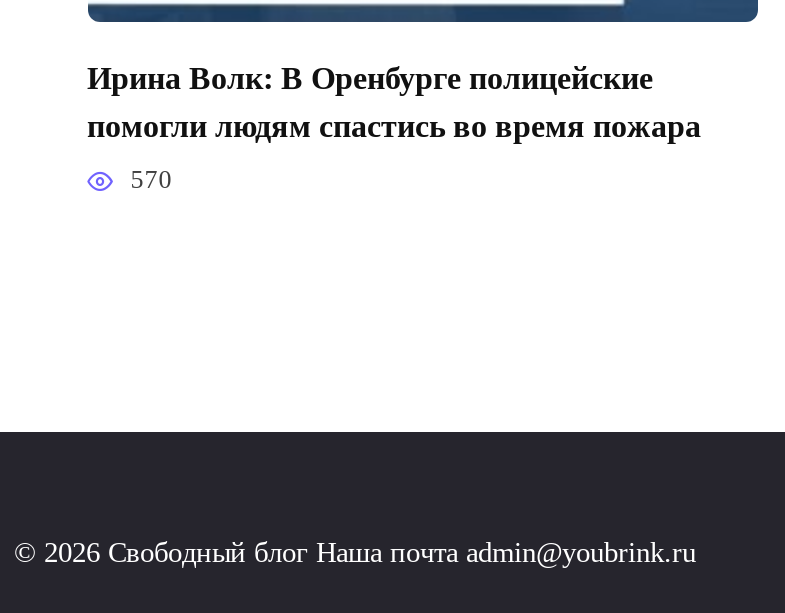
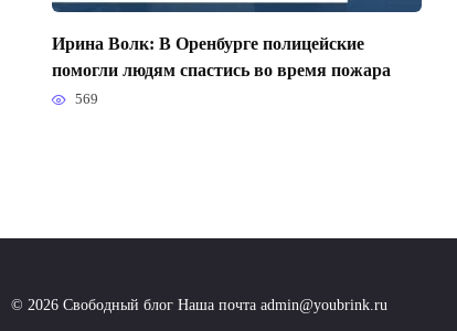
[130,167,172,195] 570 -> [75,92,98,108] 569

